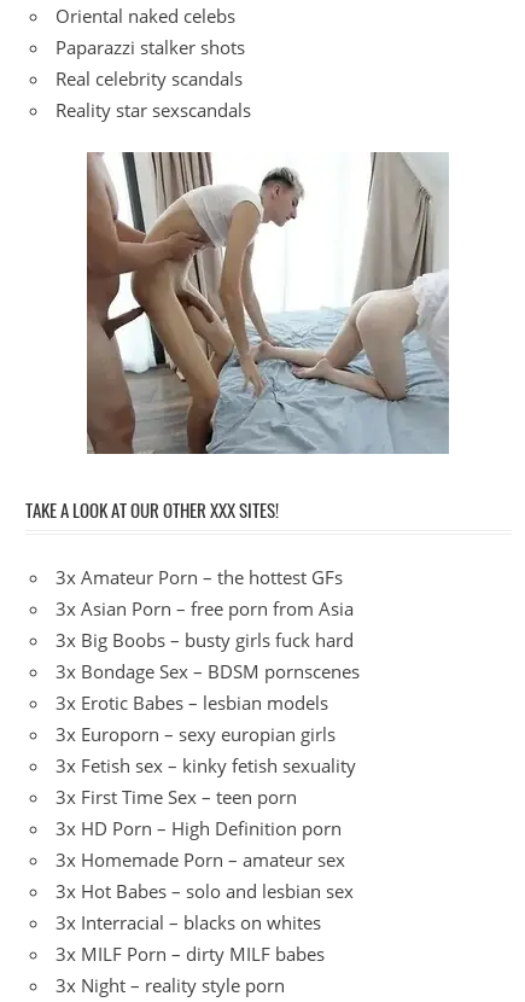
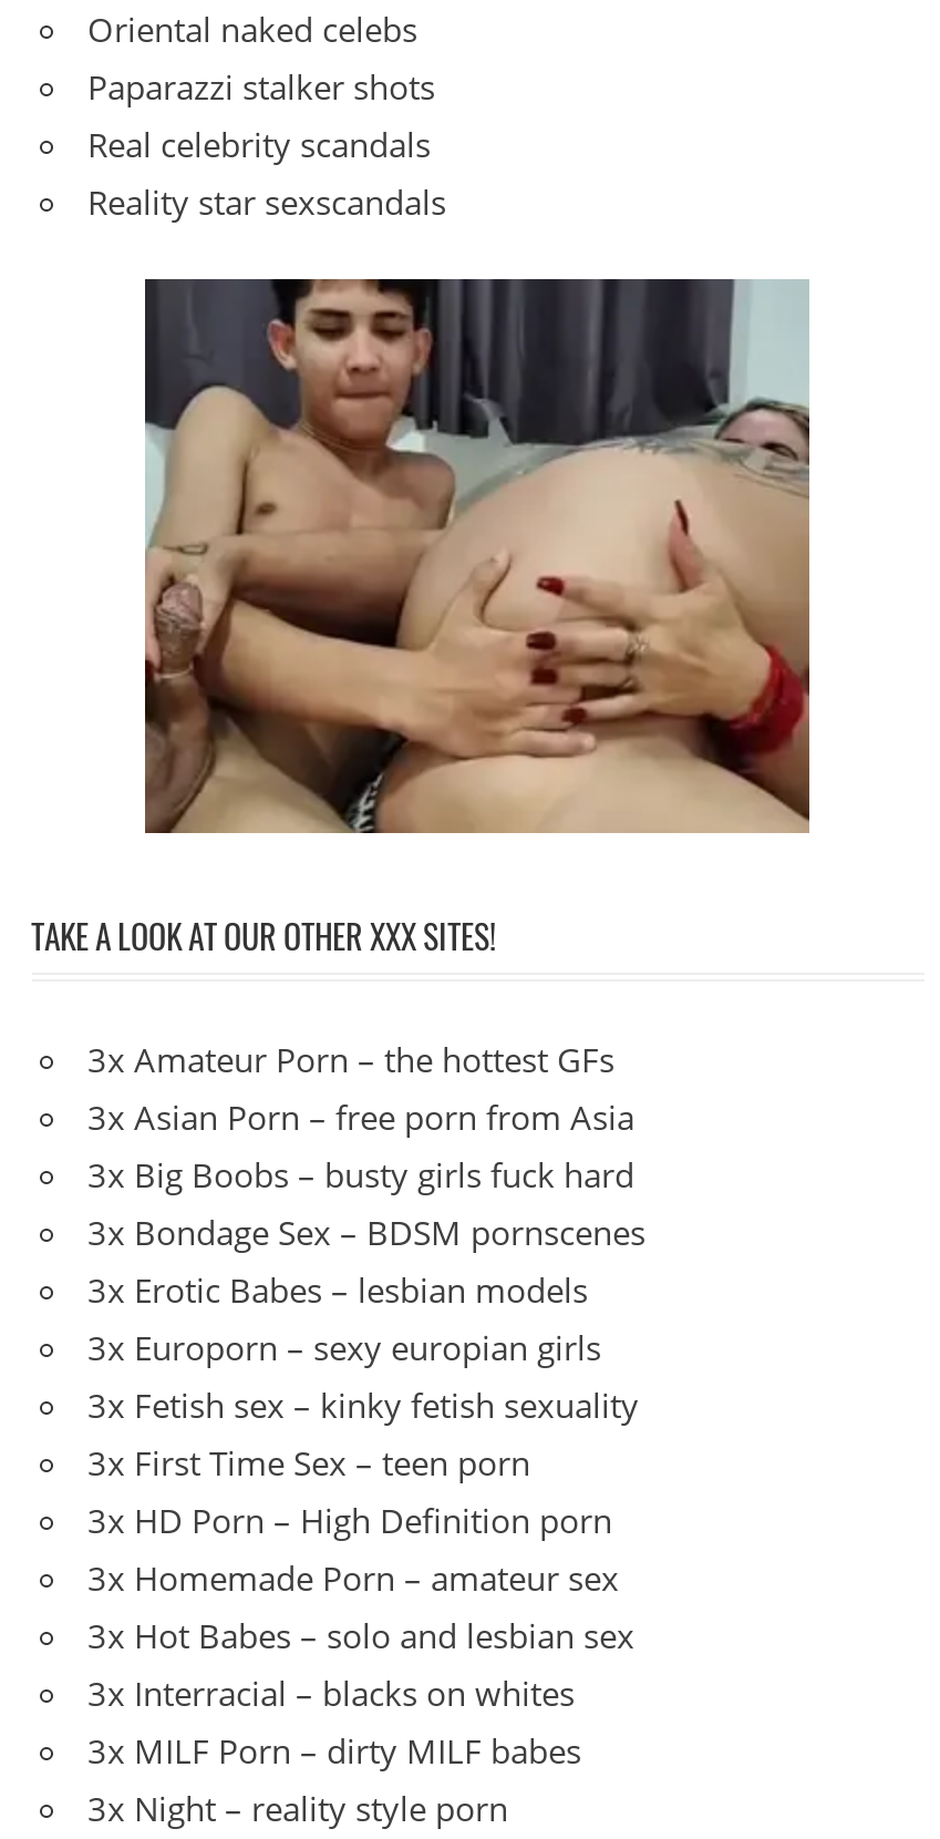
[86,151,450,455] [image] -> [143,277,812,835] [image]

